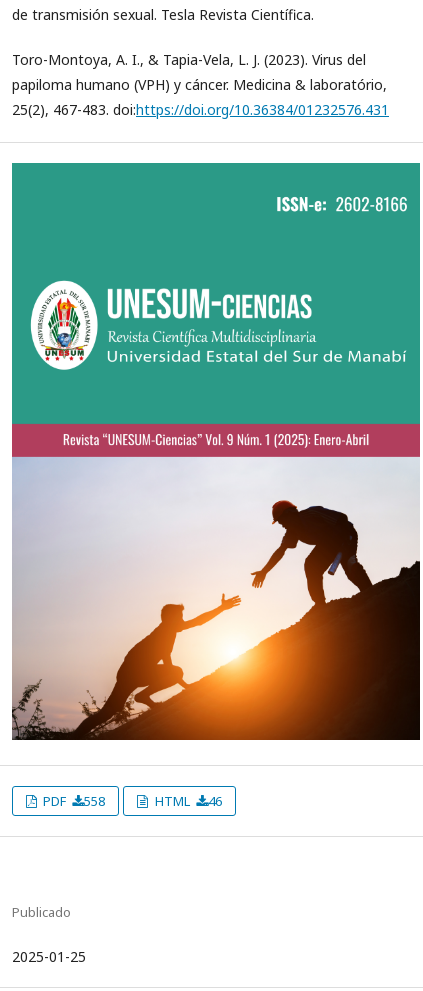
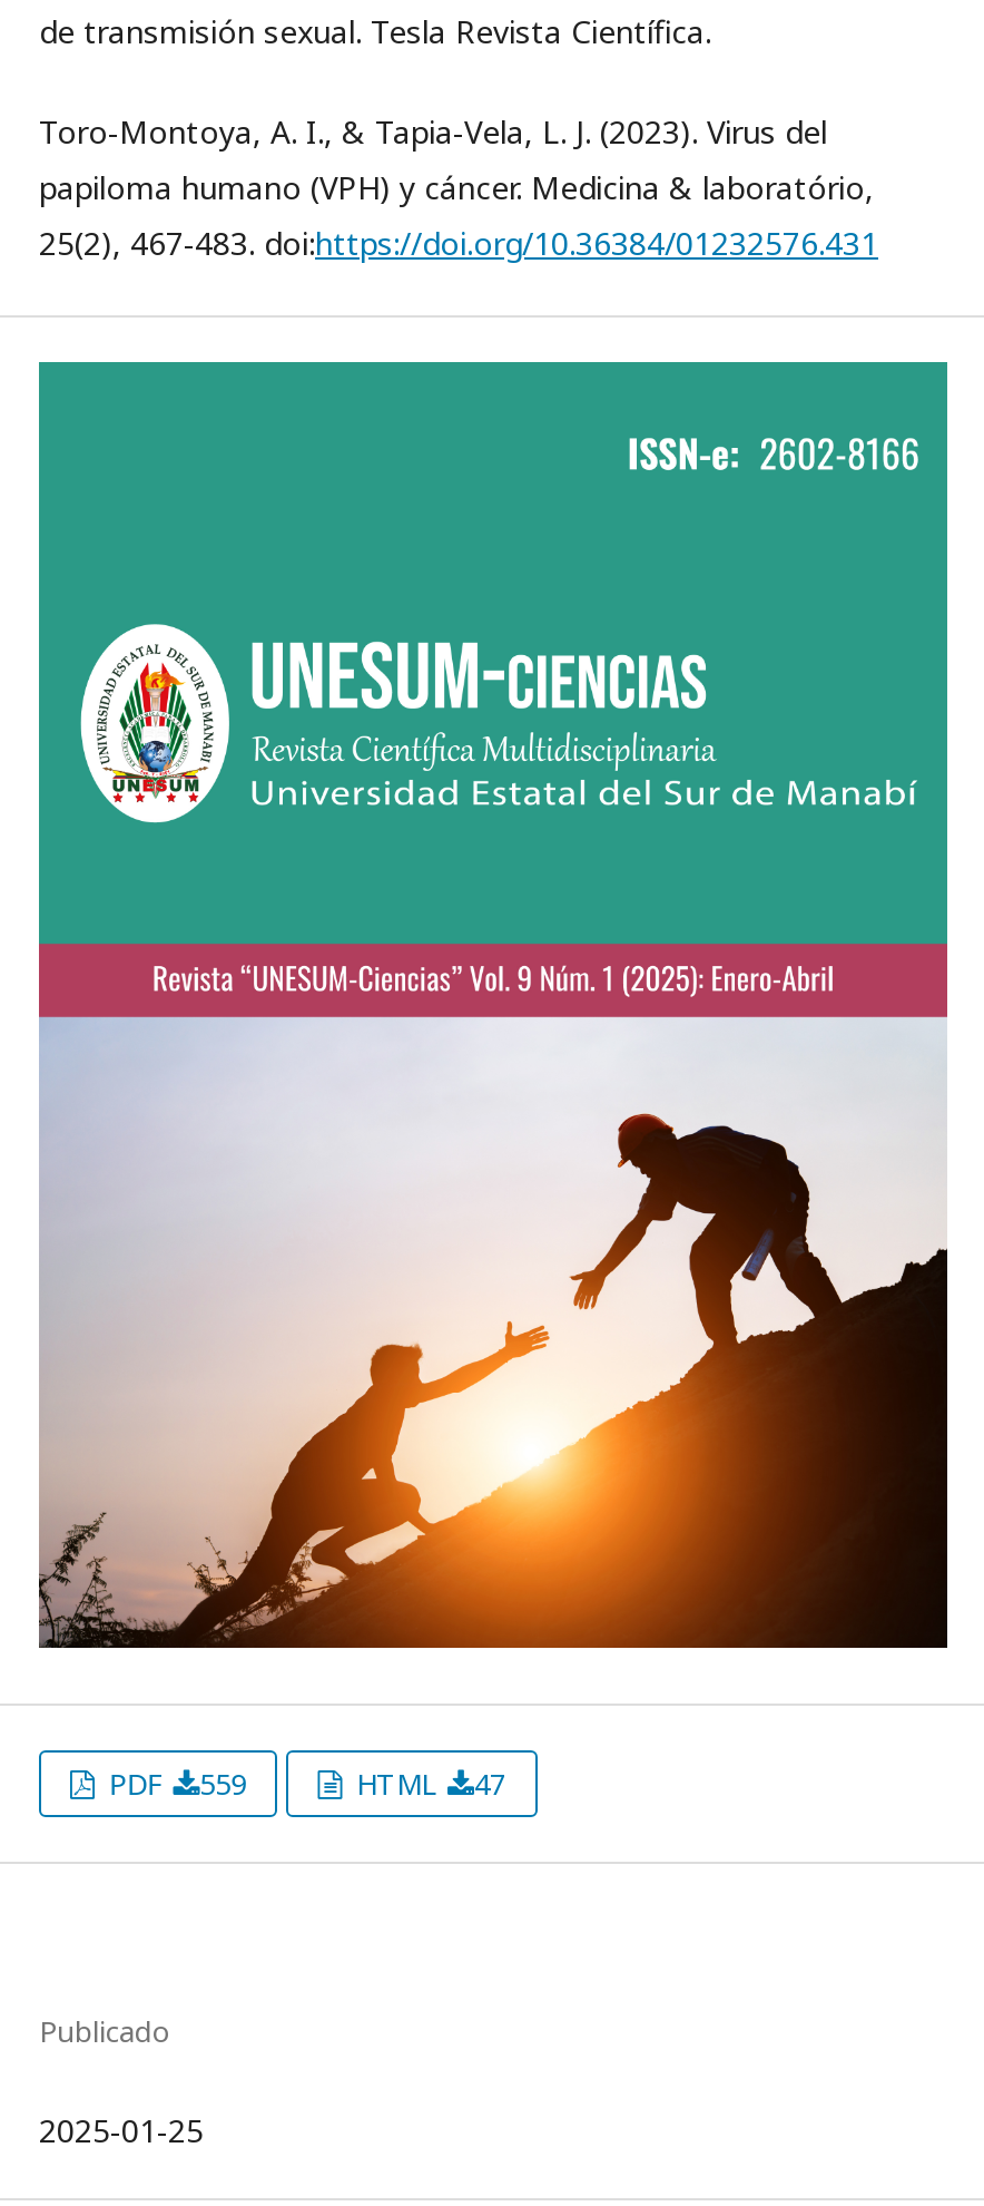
[40,792,105,810] PDF 558 -> [102,1764,246,1804] PDF 559
[151,792,221,810] HTML 46 -> [350,1764,505,1804] HTML 47

